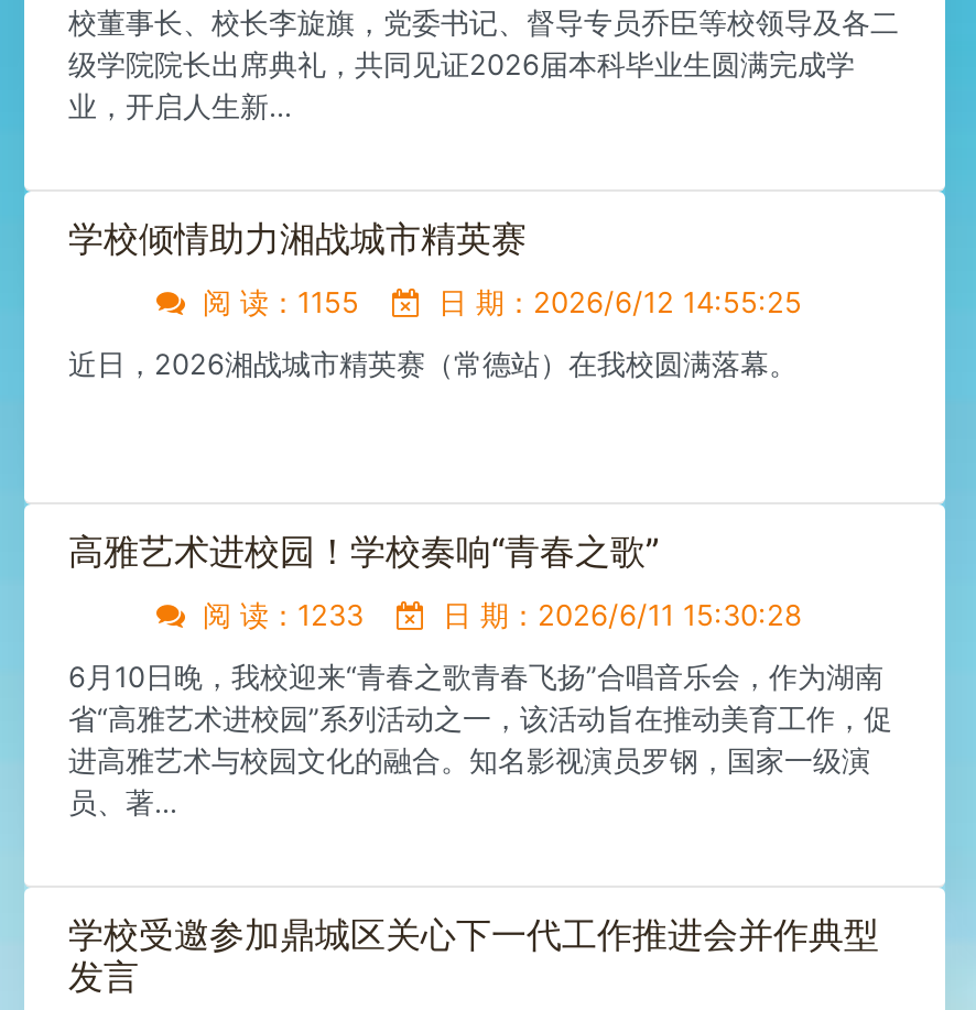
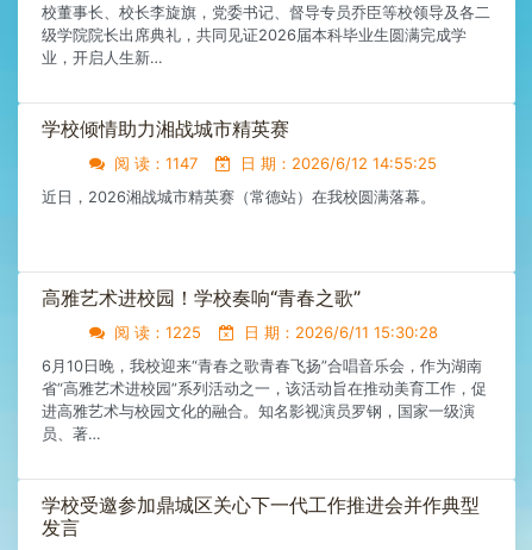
[203,284,359,319] 阅 读：1155 -> [114,154,198,173] 阅 读：1147
[203,597,364,632] 阅 读：1233 -> [114,323,201,342] 阅 读：1225

